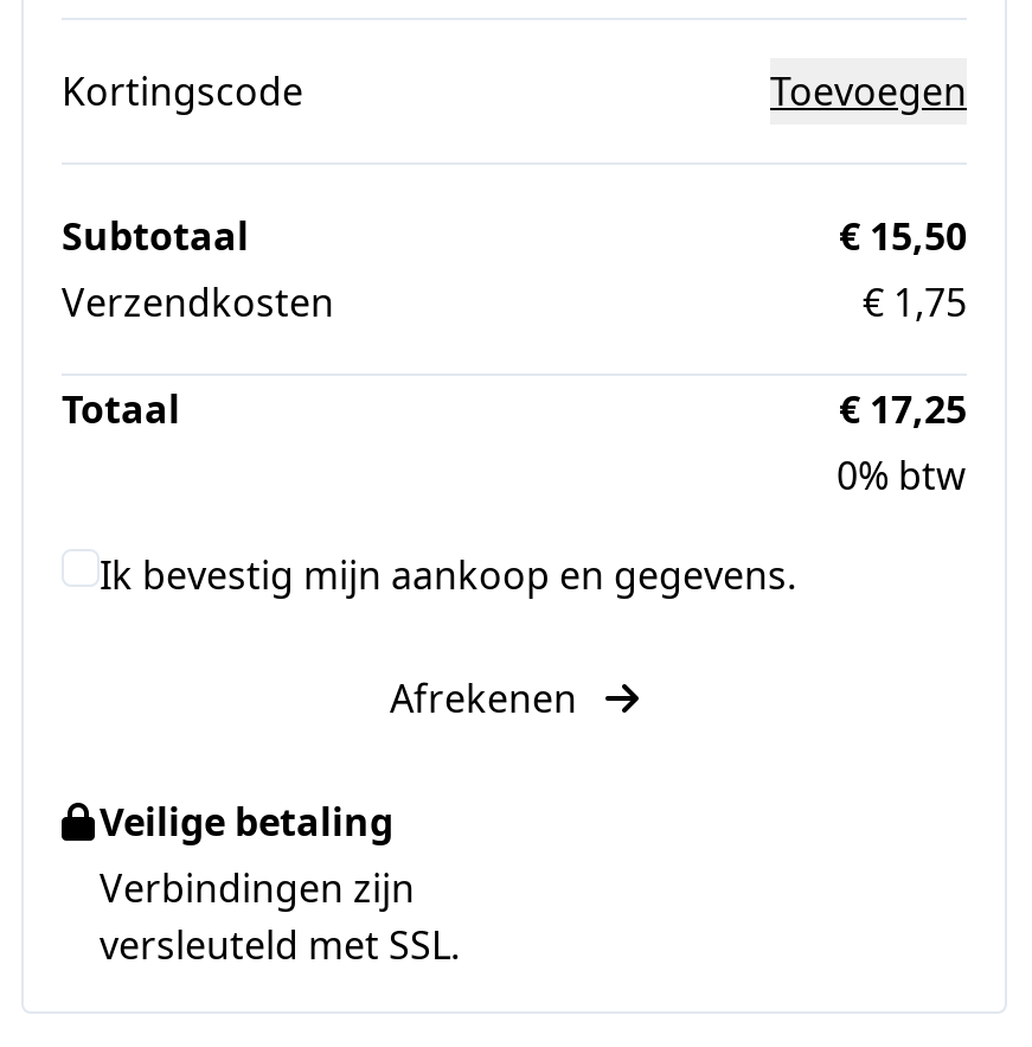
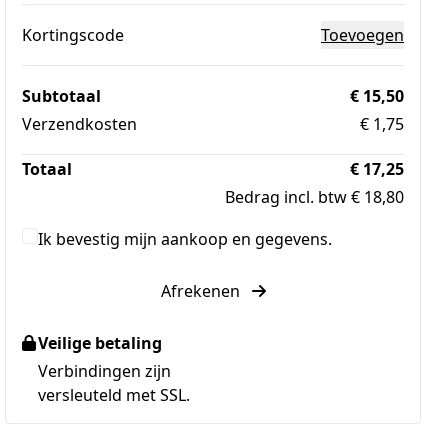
[837,449,967,502] 0% btw -> [225,186,404,208] Bedrag incl. btw € 18,80

